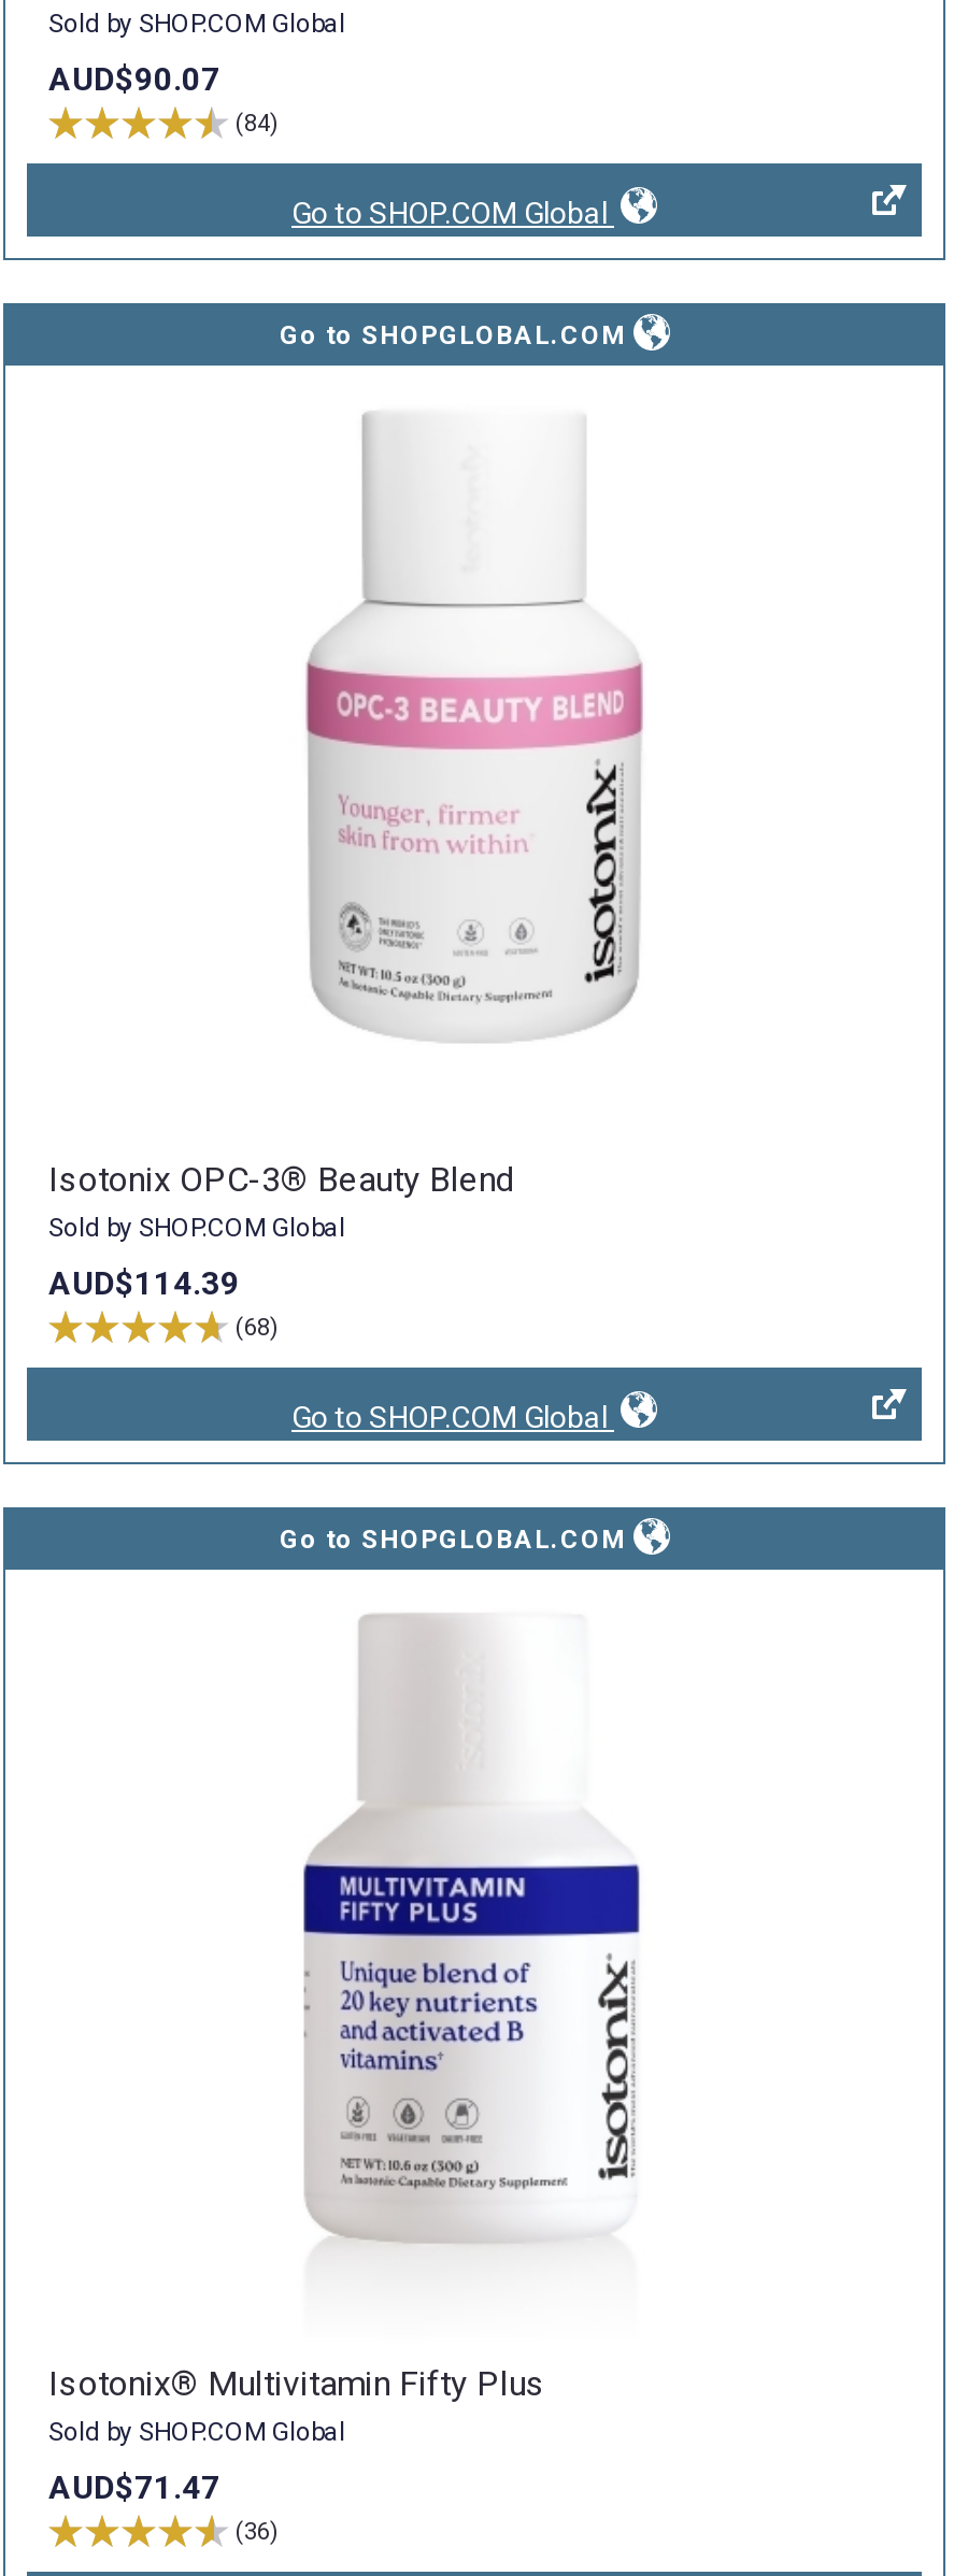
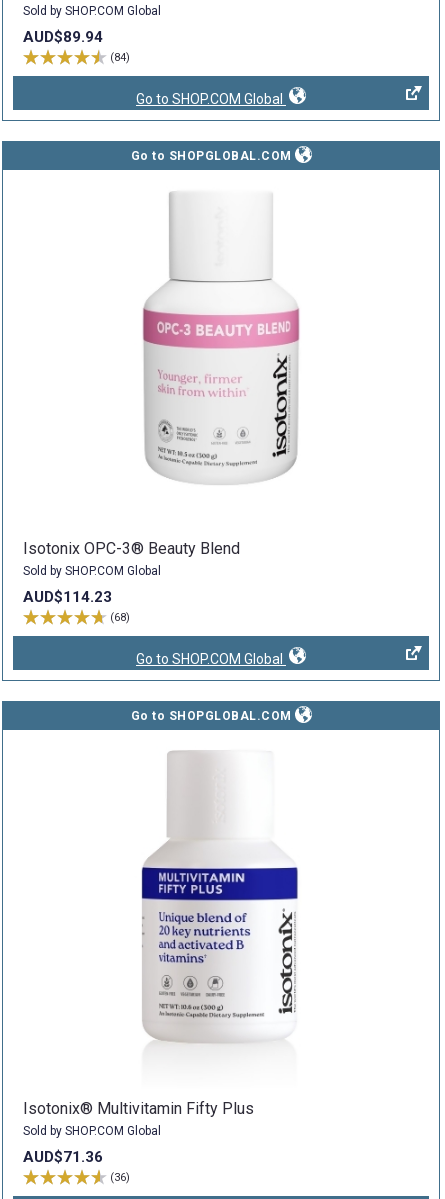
[48,60,220,99] AUD$90.07 -> [23,28,103,46] AUD$89.94
[48,1264,240,1303] AUD$114.39 -> [23,588,112,606] AUD$114.23
[48,2468,220,2507] AUD$71.47 -> [23,1148,103,1166] AUD$71.36

